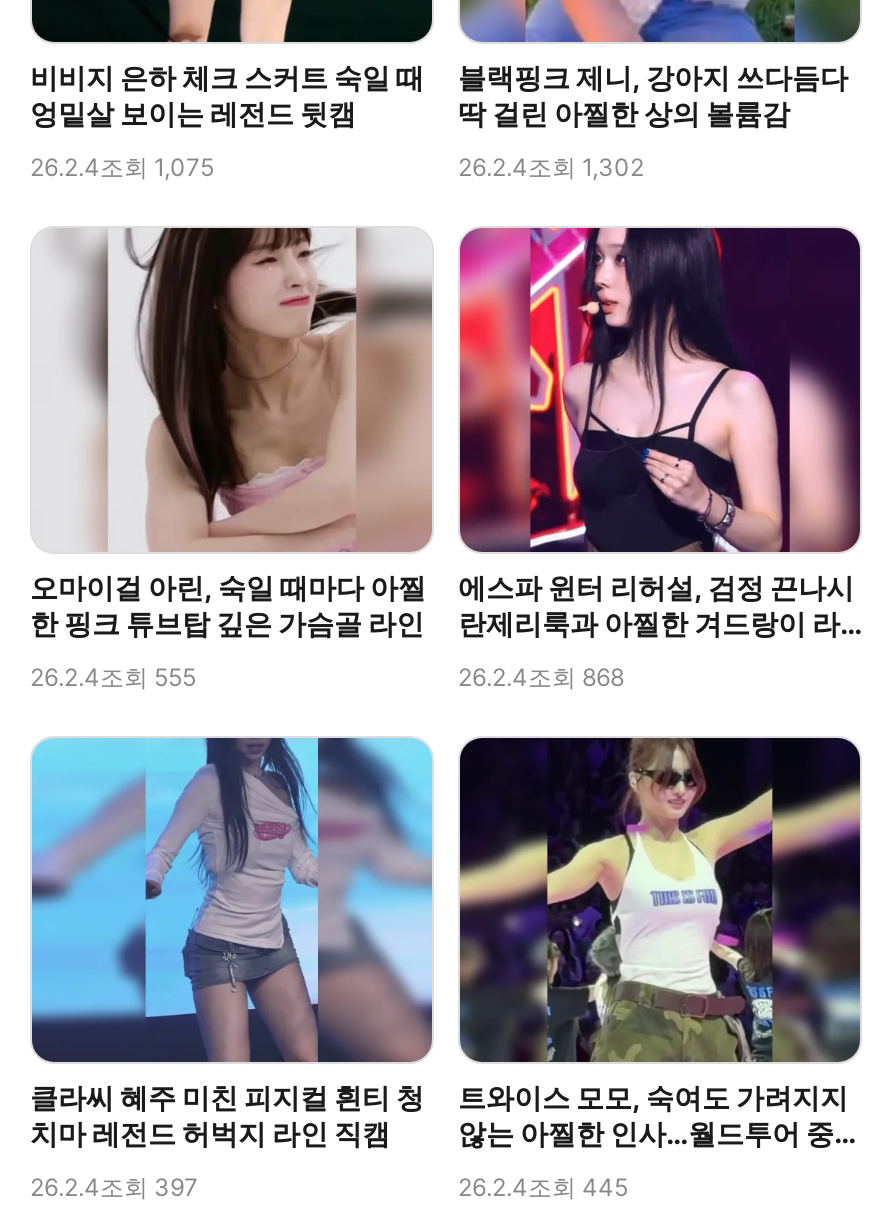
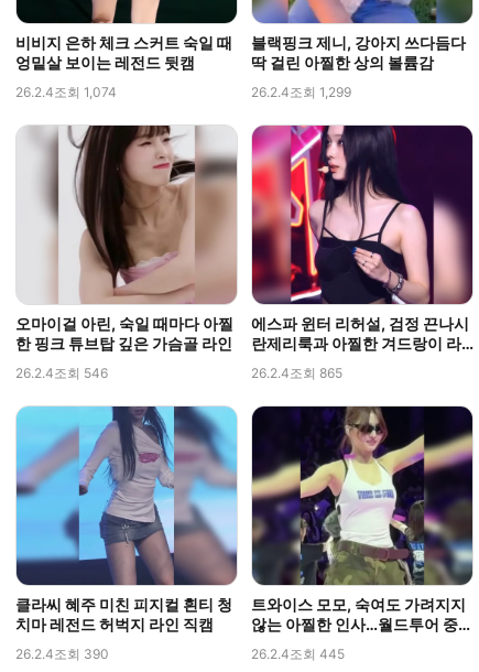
[30,153,214,183] 26.2.4조회 1,075 -> [15,84,117,101] 26.2.4조회 1,074
[458,153,644,183] 26.2.4조회 1,302 -> [251,84,351,101] 26.2.4조회 1,299
[30,662,196,692] 26.2.4조회 555 -> [15,365,108,381] 26.2.4조회 546
[458,662,624,692] 26.2.4조회 868 -> [251,365,342,381] 26.2.4조회 865
[30,1171,198,1201] 26.2.4조회 397 -> [15,645,109,662] 26.2.4조회 390

